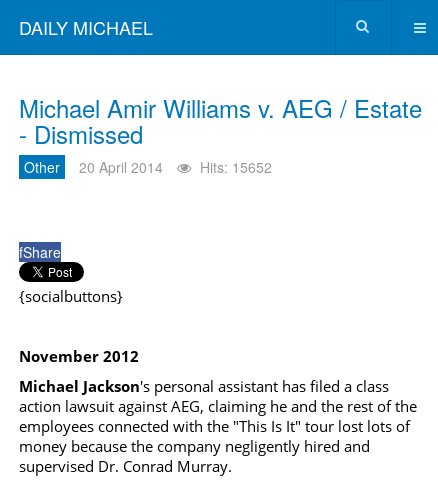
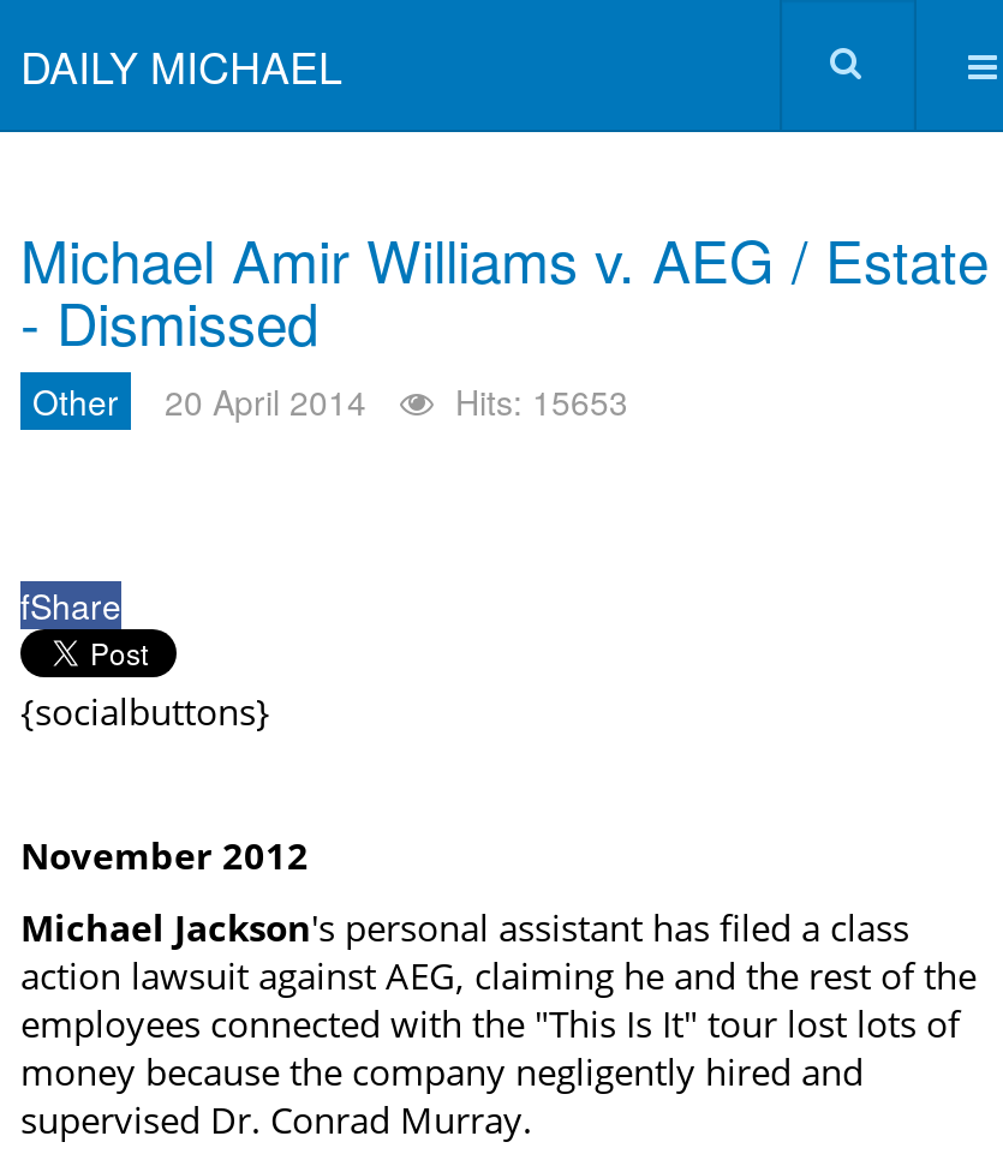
[24,157,272,177] Other 20 April 2014 Hits: 15652 -> [32,377,628,425] Other 20 April 2014 Hits: 15653

